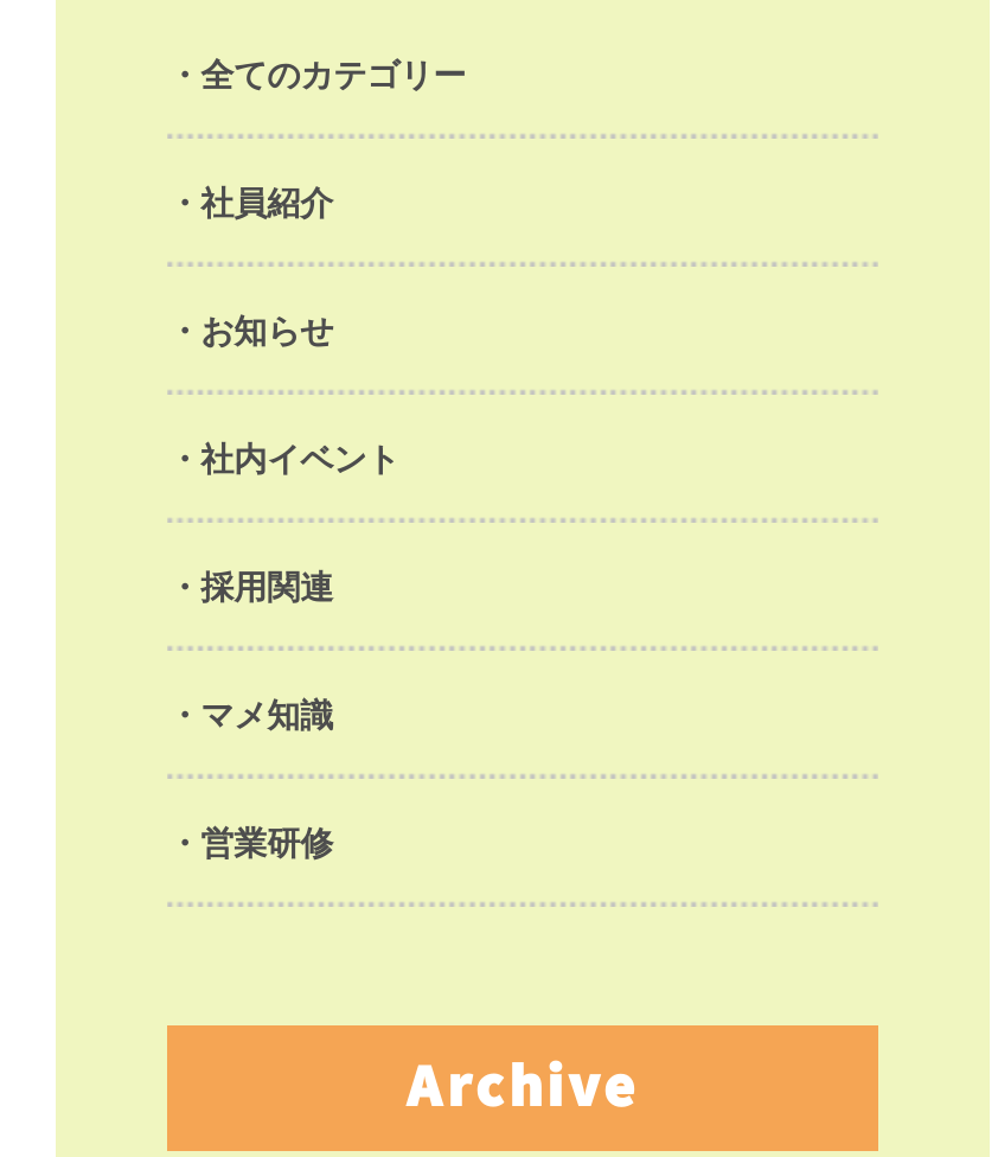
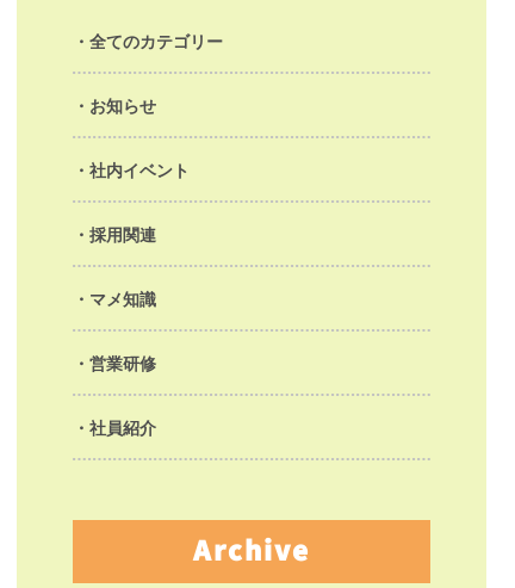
moved [201,184,334,222] -> [90,419,156,438]: 社員紹介
moved [201,312,400,734] -> [90,97,190,309]: お知らせ | 社内イベント | 採用関連 | マメ知識

